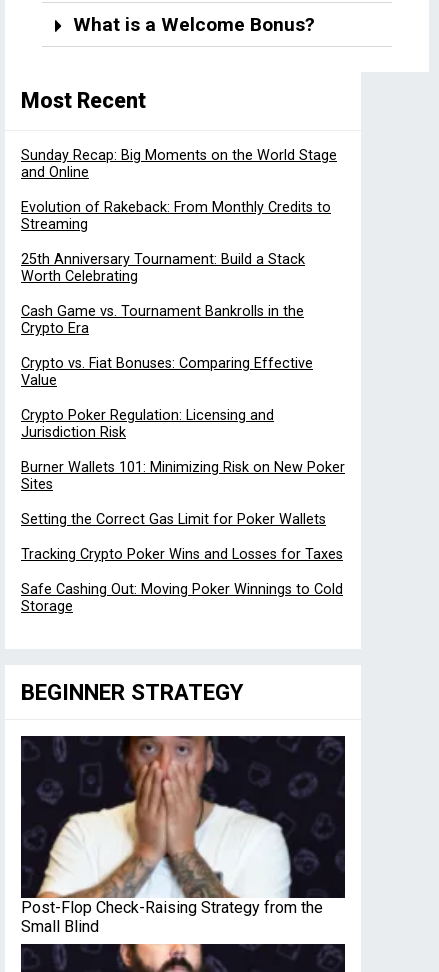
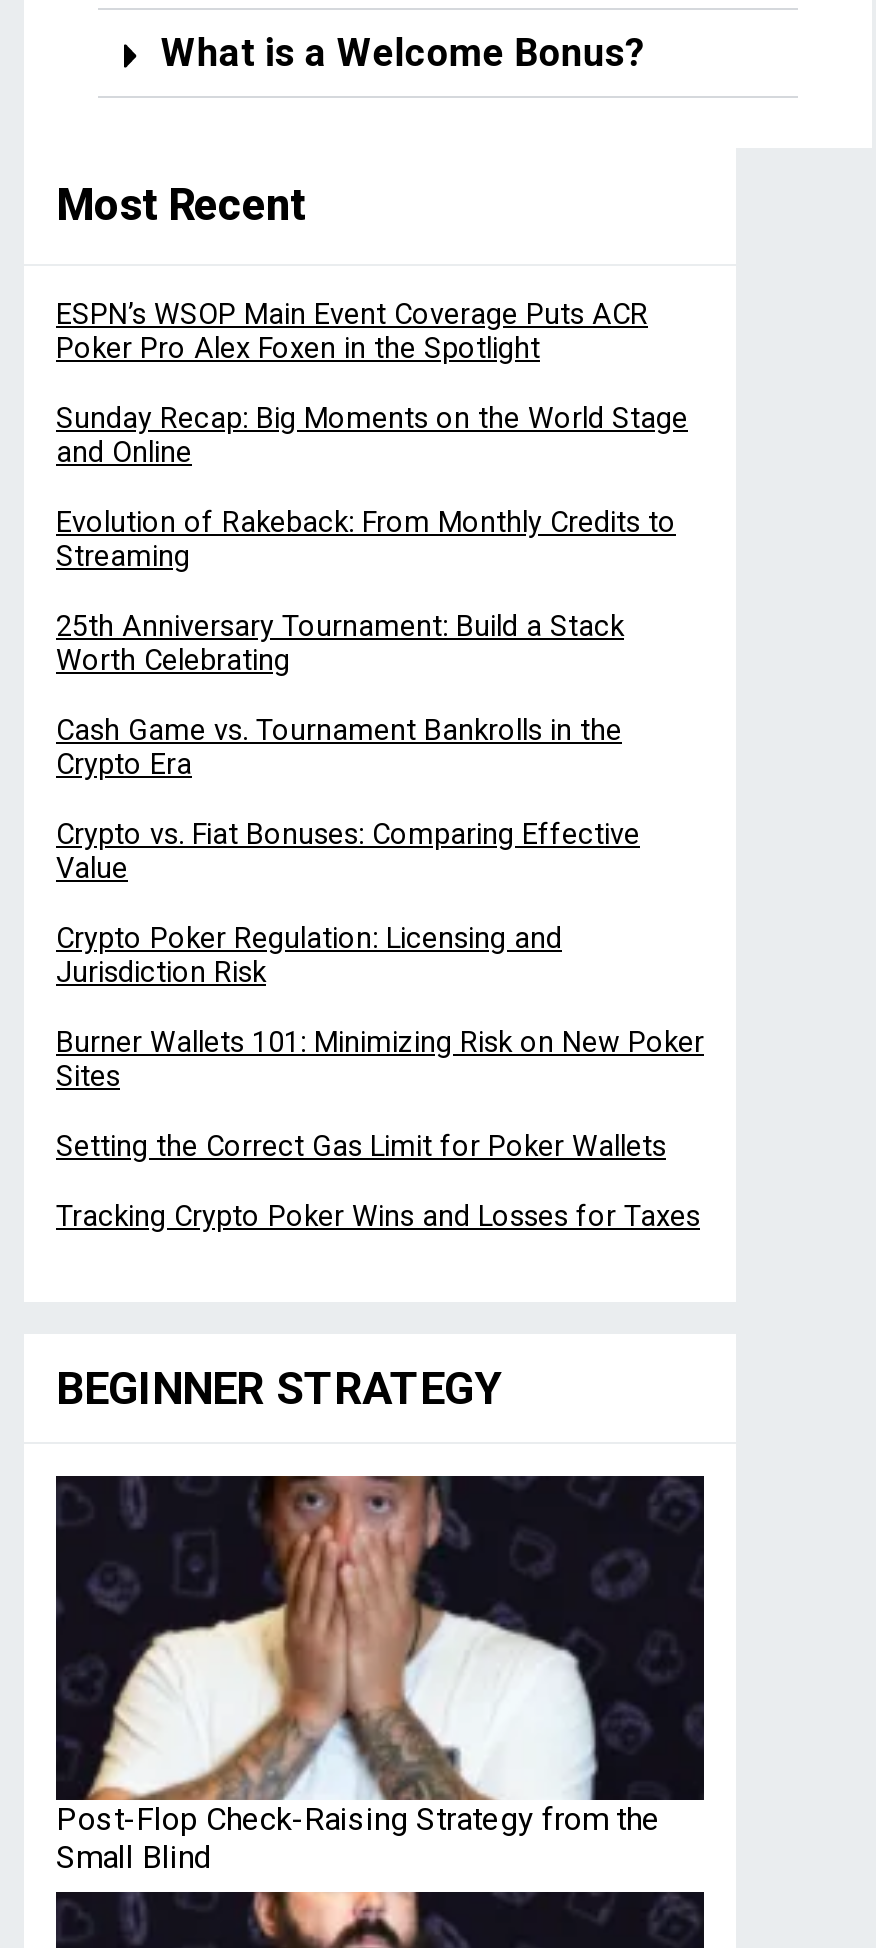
none -> [56,298,648,366] ESPN’s WSOP Main Event Coverage Puts ACR | Poker Pro Alex Foxen in the Spotlight
moved [21,147,345,563] -> [56,402,704,1234]: Sunday Recap: Big Moments on the World Stage | and Online | Evolution of Rakeback: From Monthly Credits to | ... | Setting the Correct Gas Limit for Poker Wallets | Tracking Crypto Poker Wins and Losses for Taxes
[21,581,343,615] Safe Cashing Out: Moving Poker Winnings to Cold | Storage -> none

